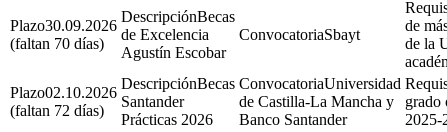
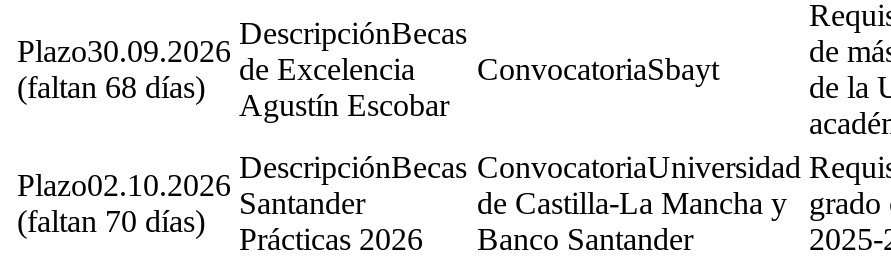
[10,35,104,52] (faltan 70 días) -> [17,71,205,105] (faltan 68 días)
[10,102,104,119] (faltan 72 días) -> [17,205,205,239] (faltan 70 días)

